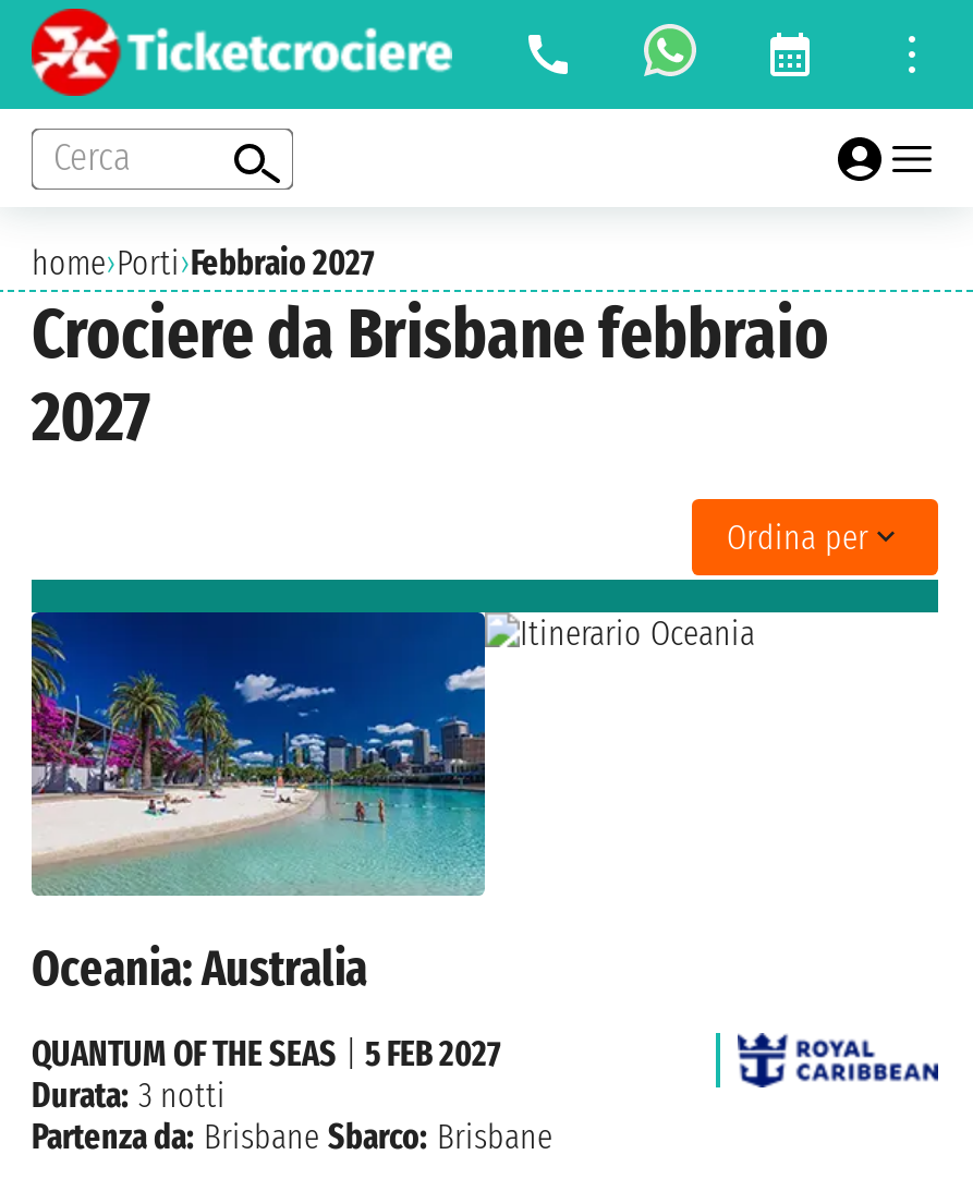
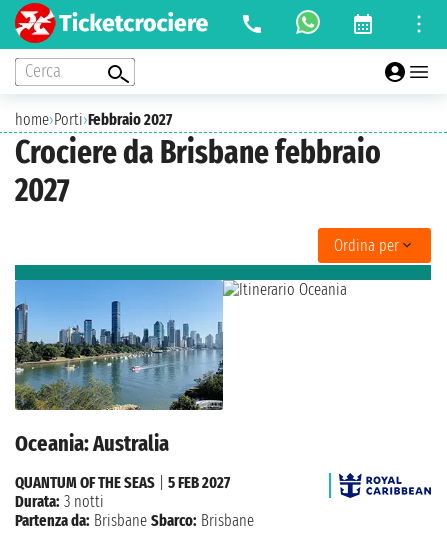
[29,610,487,896] [image] -> [14,279,224,411] [image]

